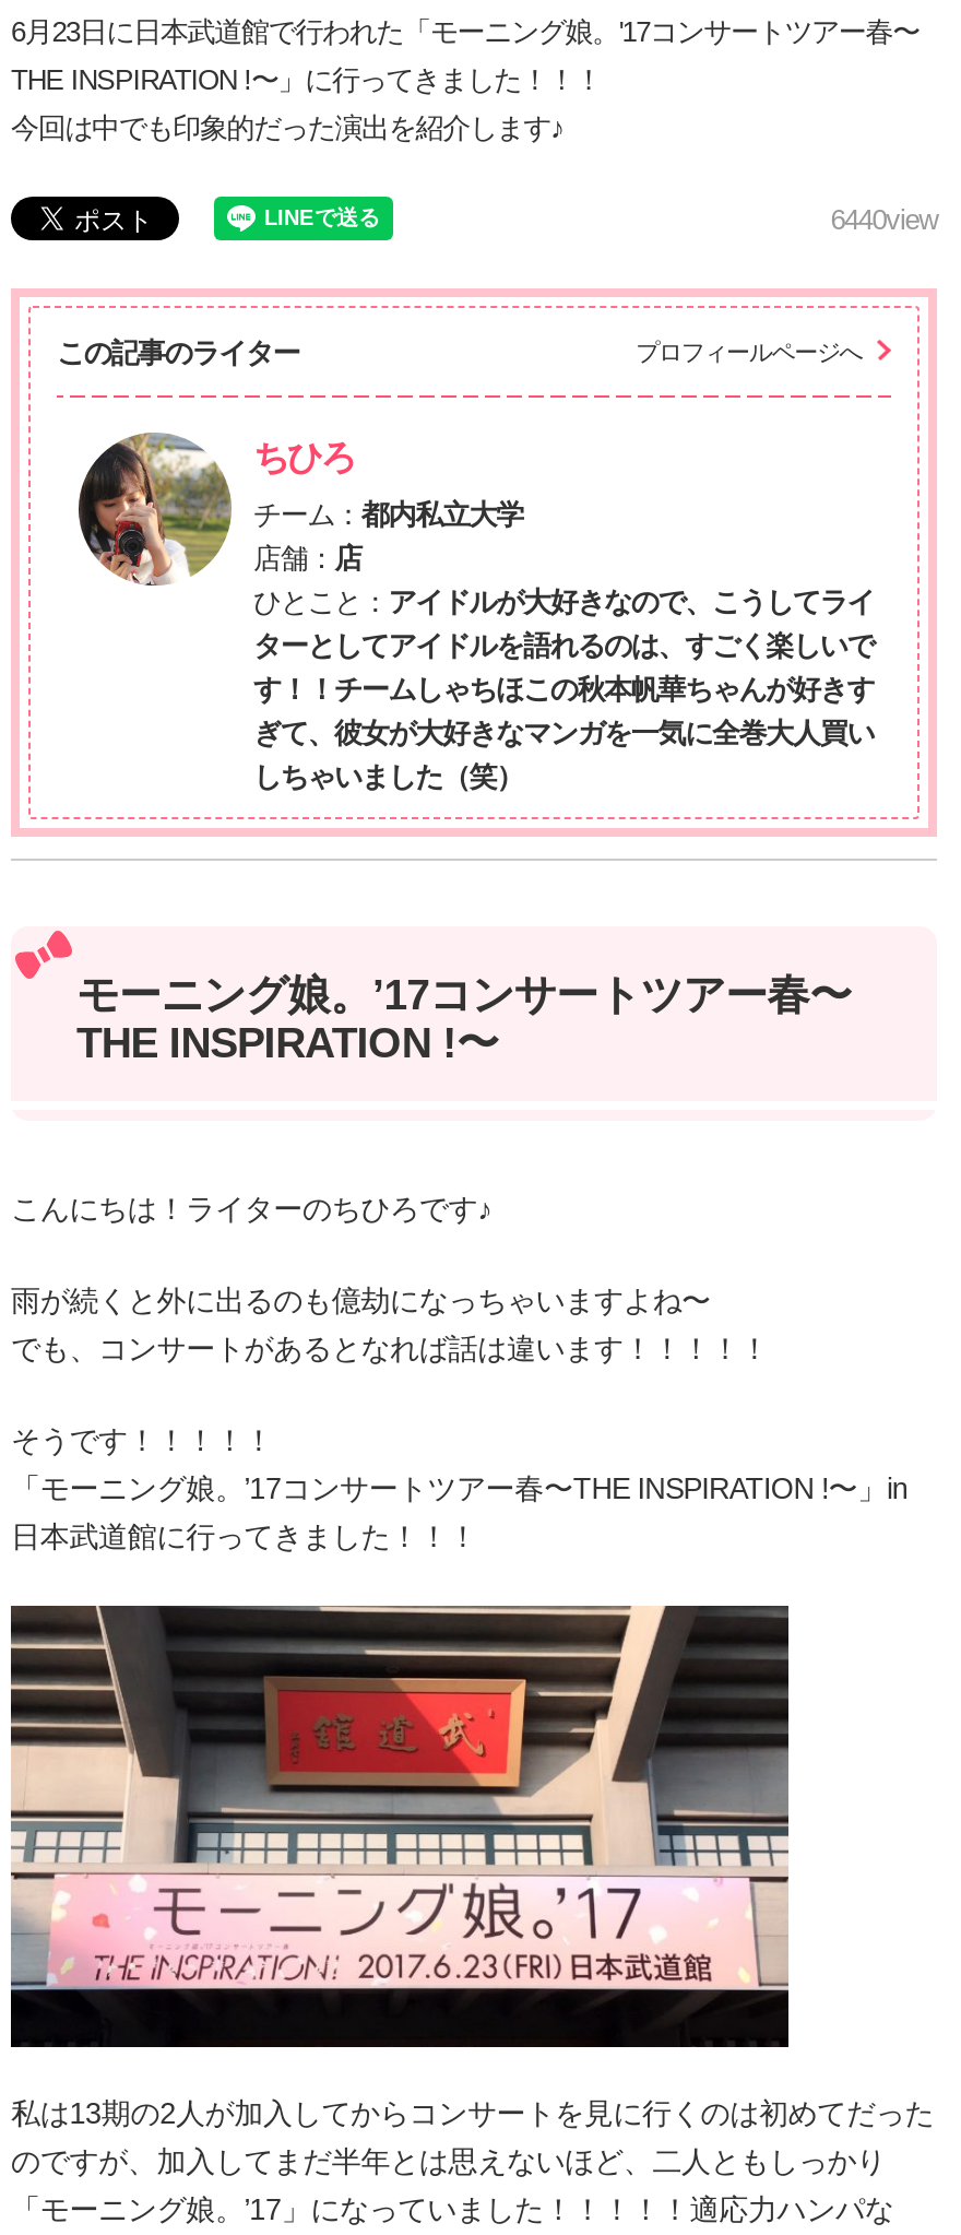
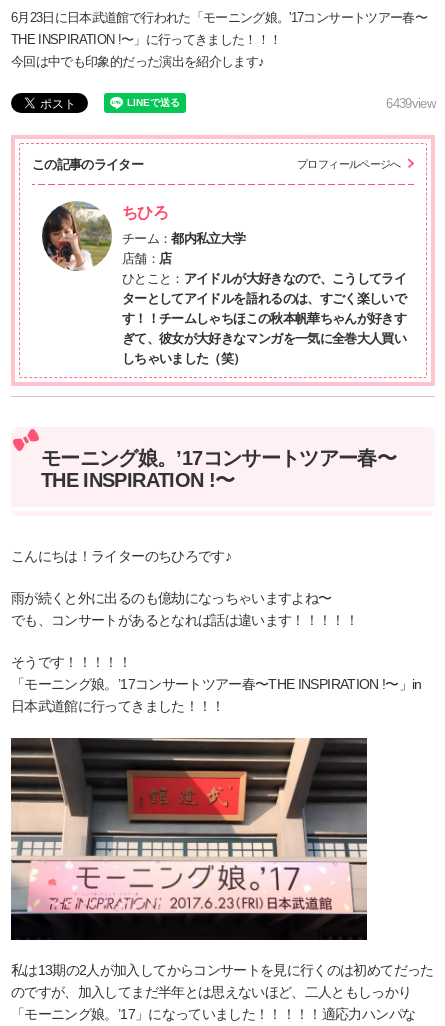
[830,204,937,237] 6440view -> [386,96,435,111] 6439view

